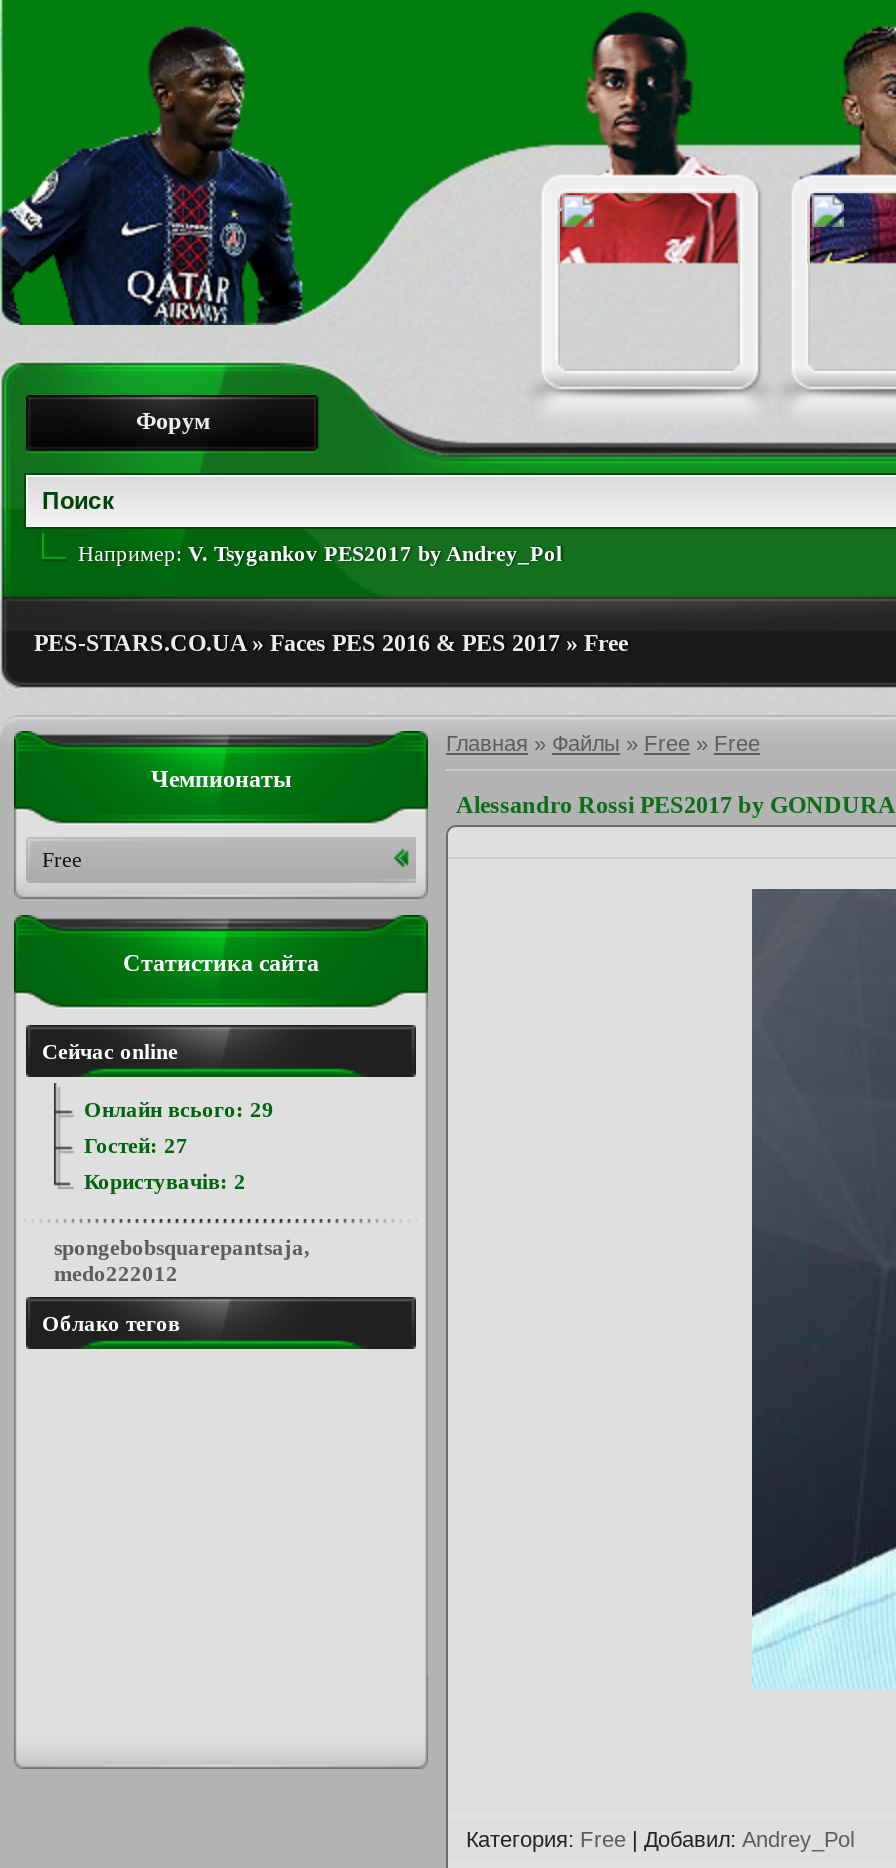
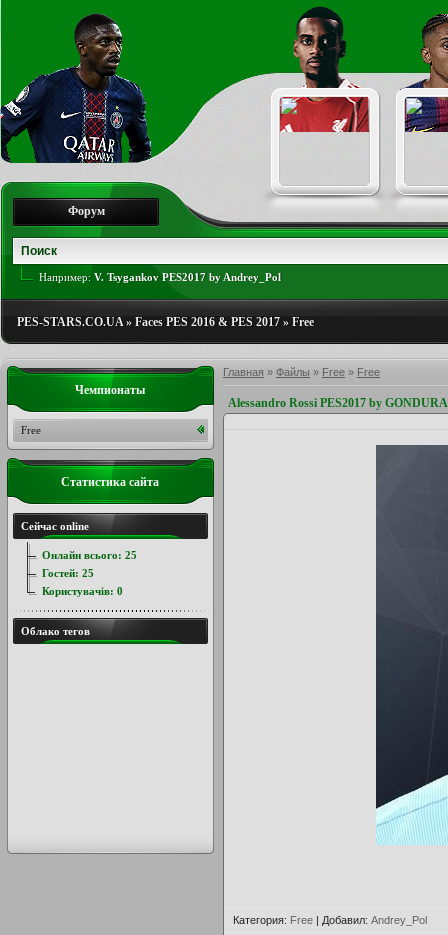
[54,1097,310,1285] Онлайн всього: 29 | Гостей: 27 | Користувачів: 2 | spongebobsquarepantsaja, | medo222012 -> [42,549,137,597] Онлайн всього: 25 | Гостей: 25 | Користувачів: 0
moved [42,1311,180,1335] -> [21,625,90,637]: Облако тегов

